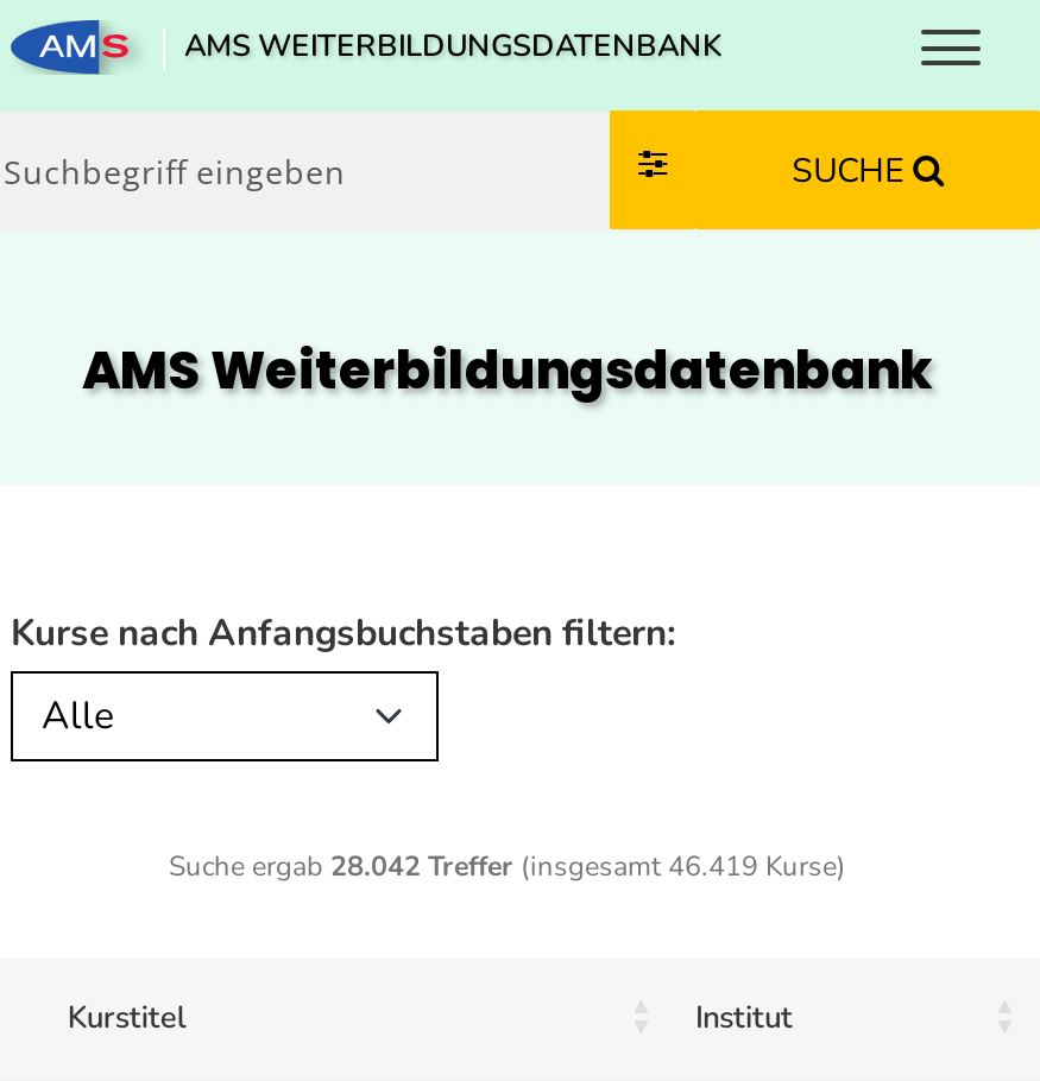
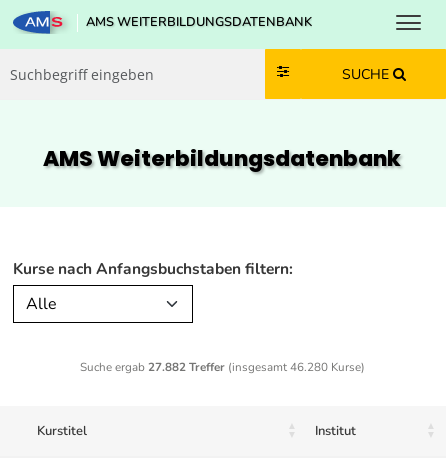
[169,847,846,885] Suche ergab 28.042 Treffer (insgesamt 46.419 Kurse) -> [79,359,364,375] Suche ergab 27.882 Treffer (insgesamt 46.280 Kurse)

